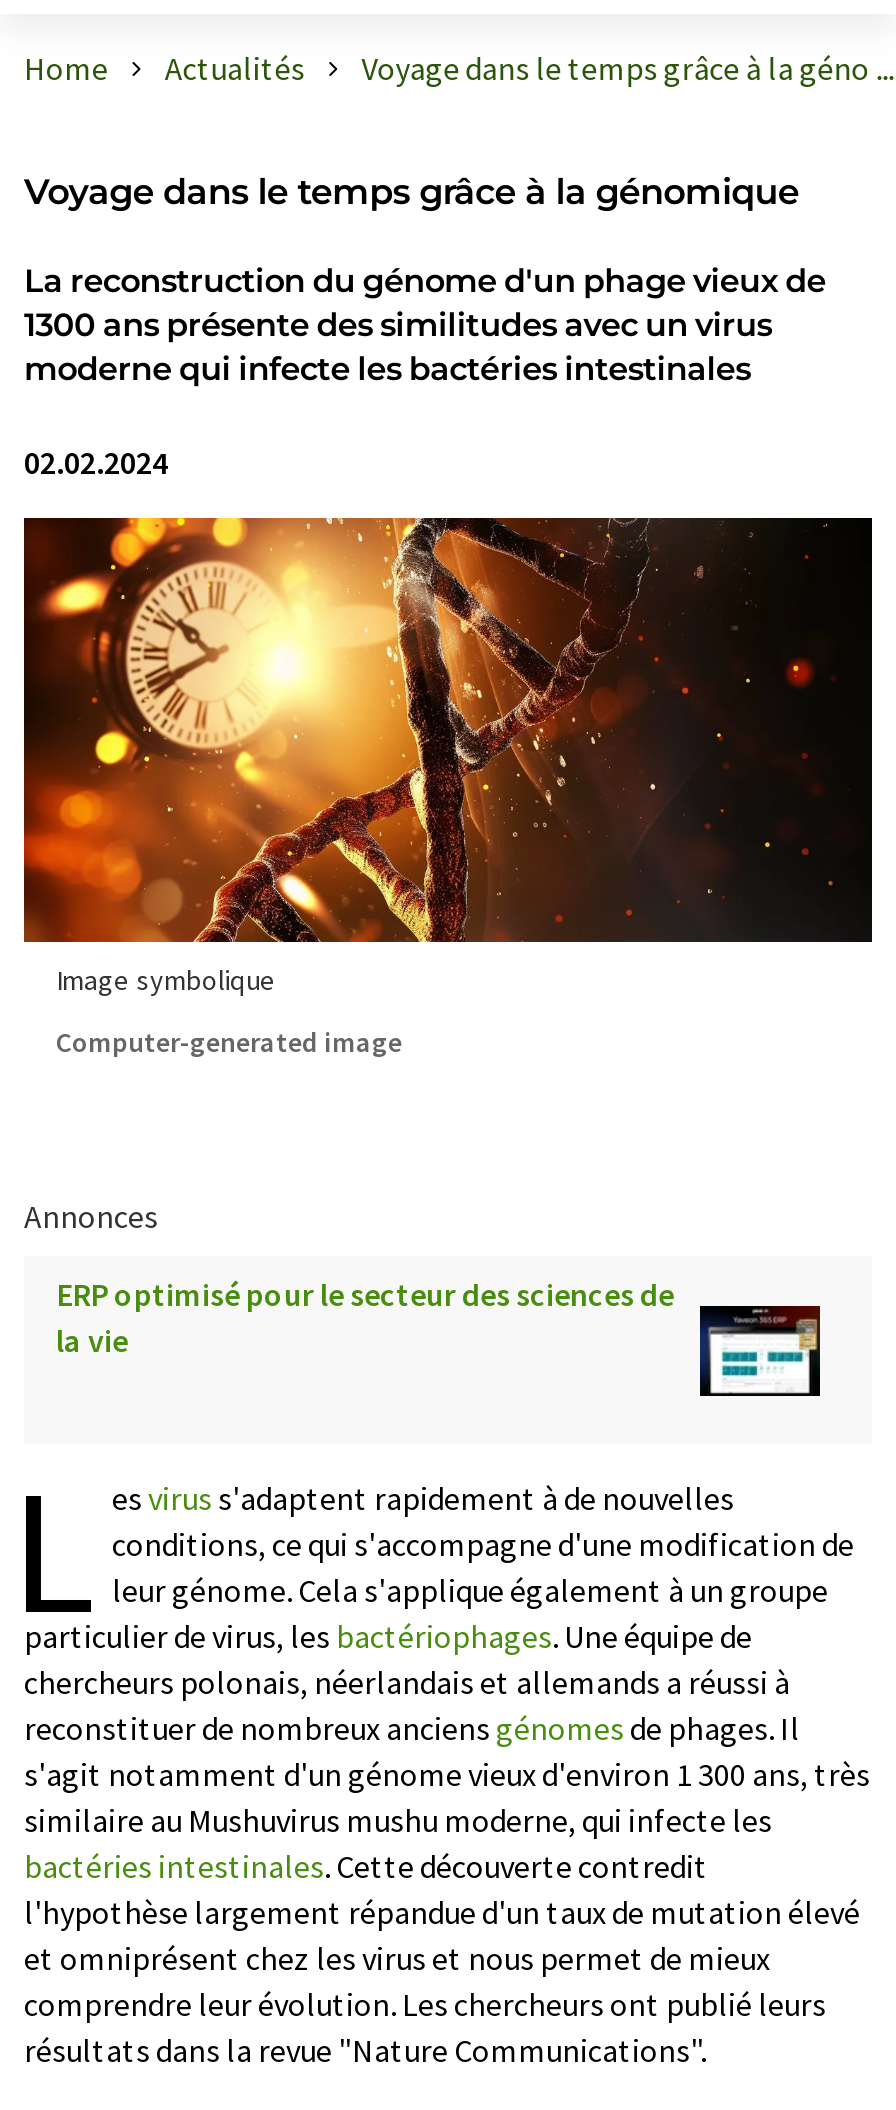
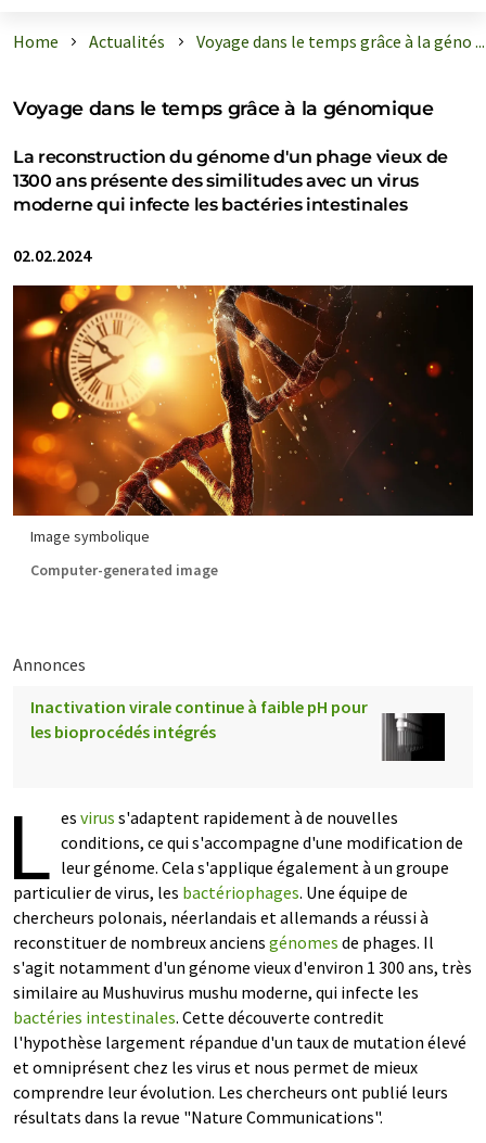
[56,1274,820,1398] [image] | ERP optimisé pour le secteur des sciences de | la vie -> [30,696,445,762] [image] | Inactivation virale continue à faible pH pour | les bioprocédés intégrés

